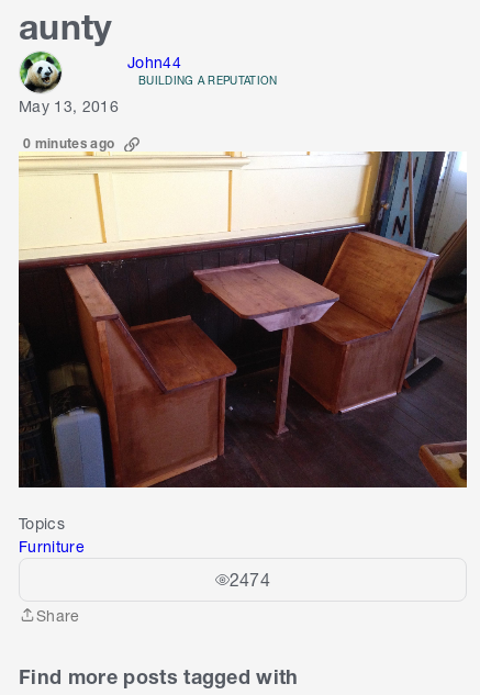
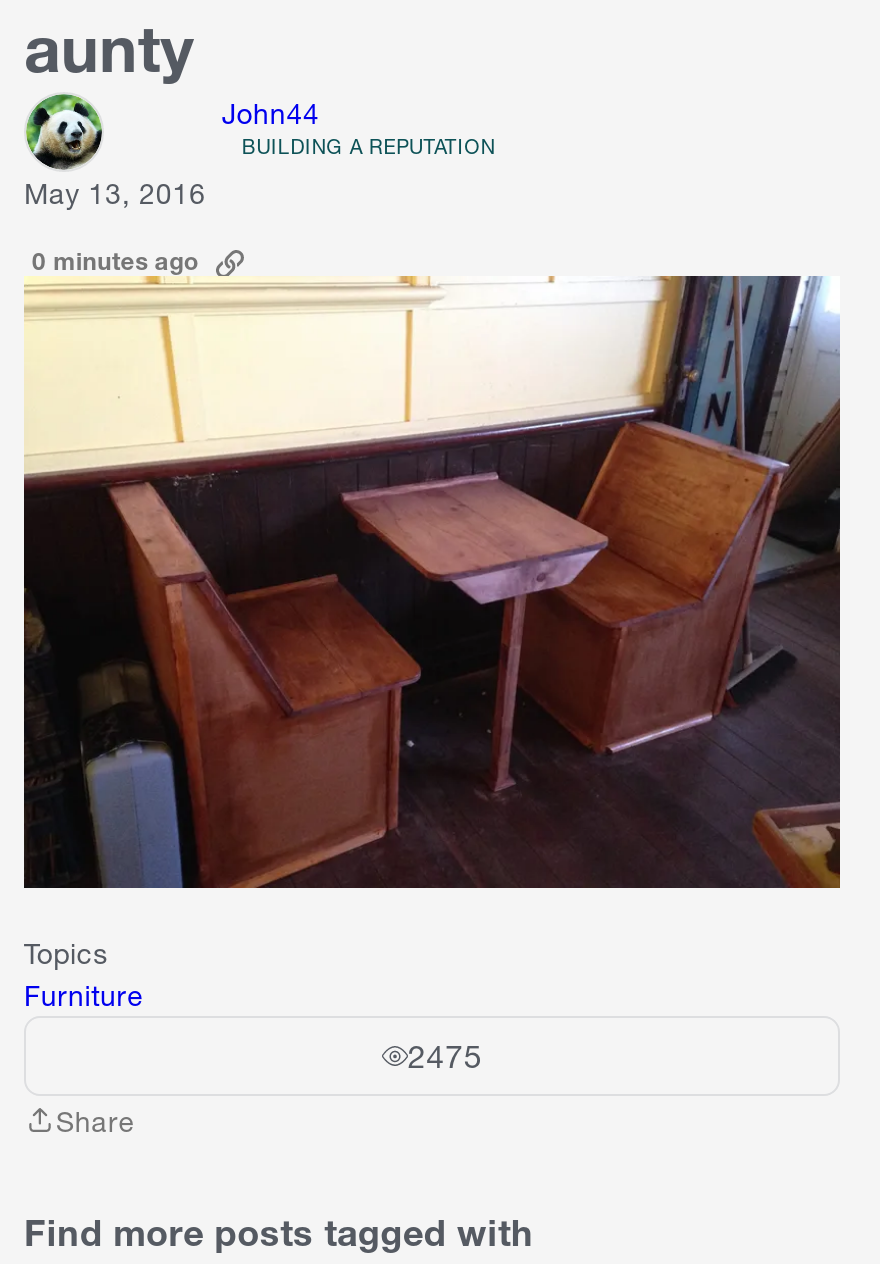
[229,569,270,590] 2474 -> [408,1037,482,1075] 2475

